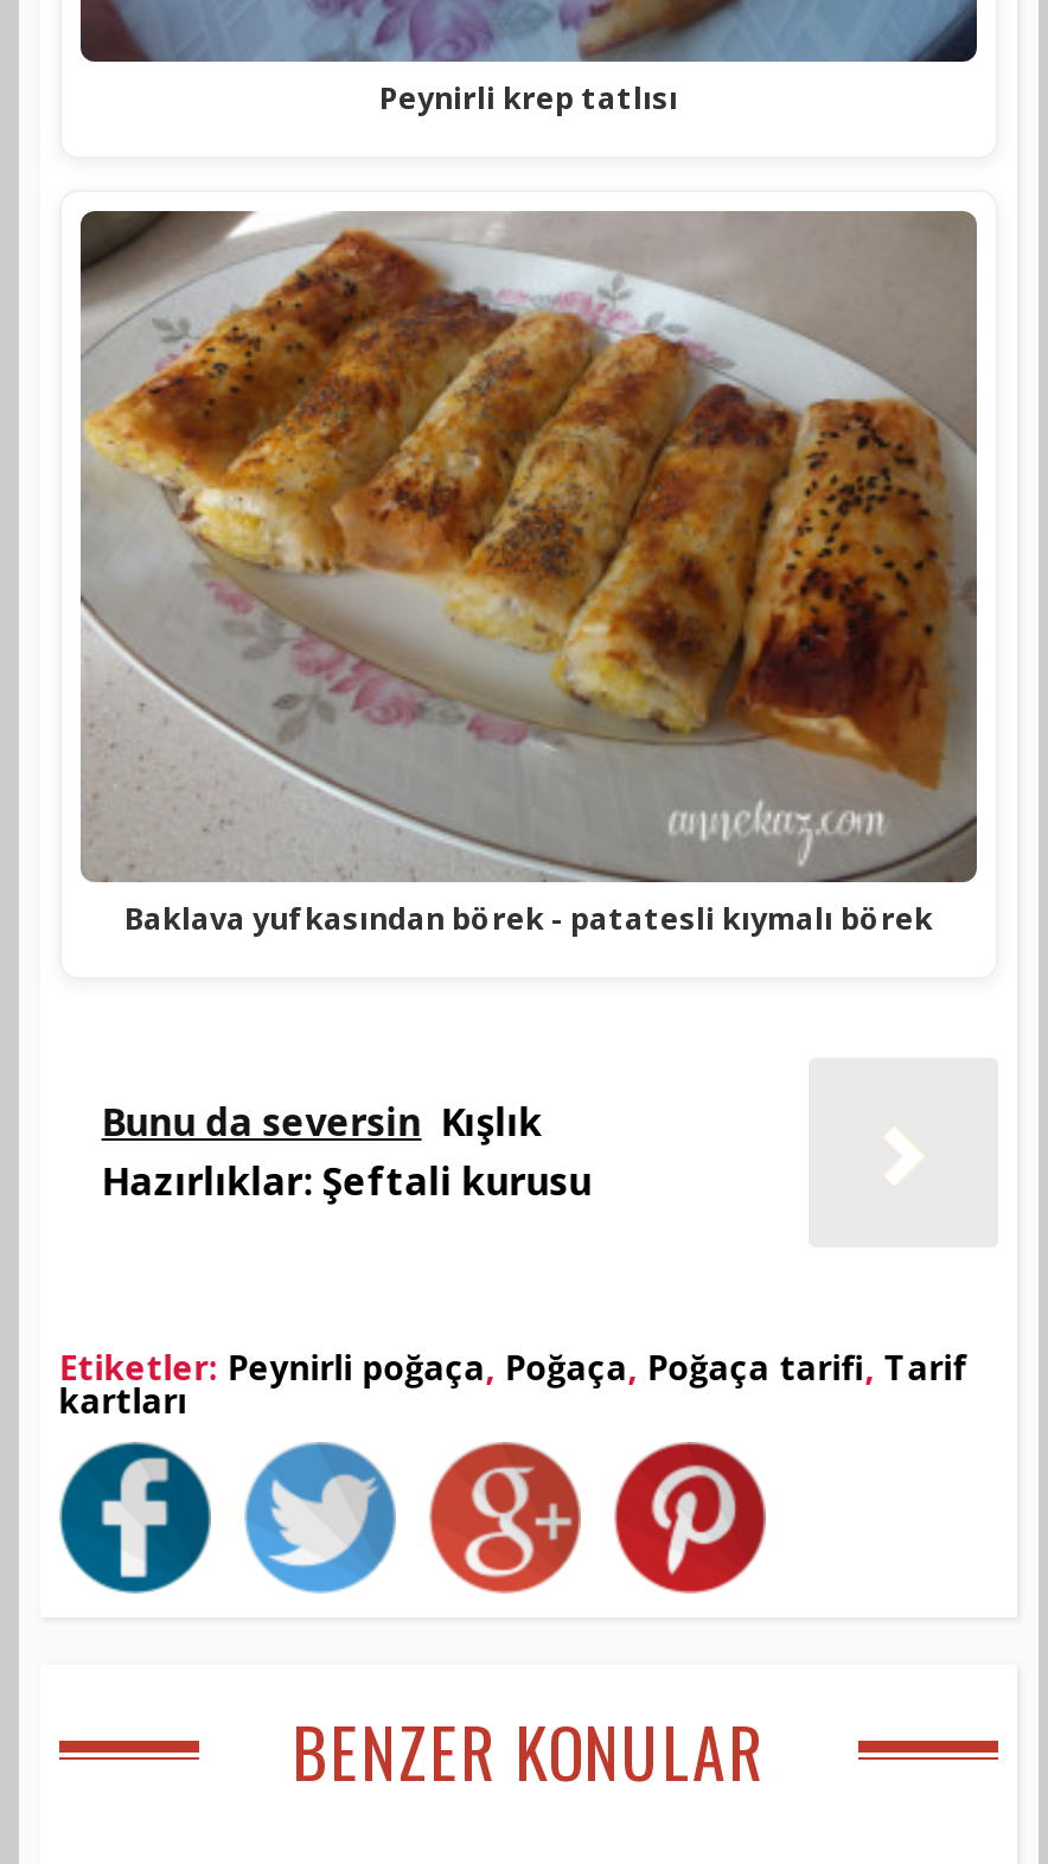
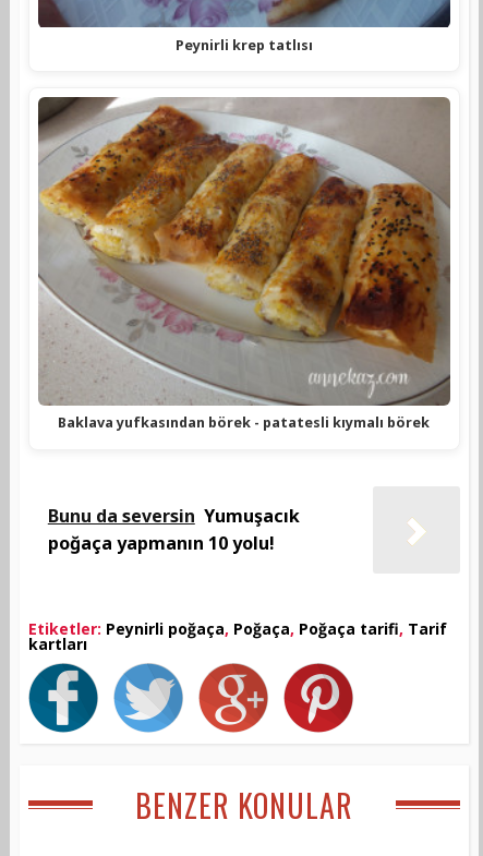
[101,1095,592,1207] Bunu da seversin Kışlık | Hazırlıklar: Şeftali kurusu -> [48,504,300,555] Bunu da seversin Yumuşacık | poğaça yapmanın 10 yolu!

